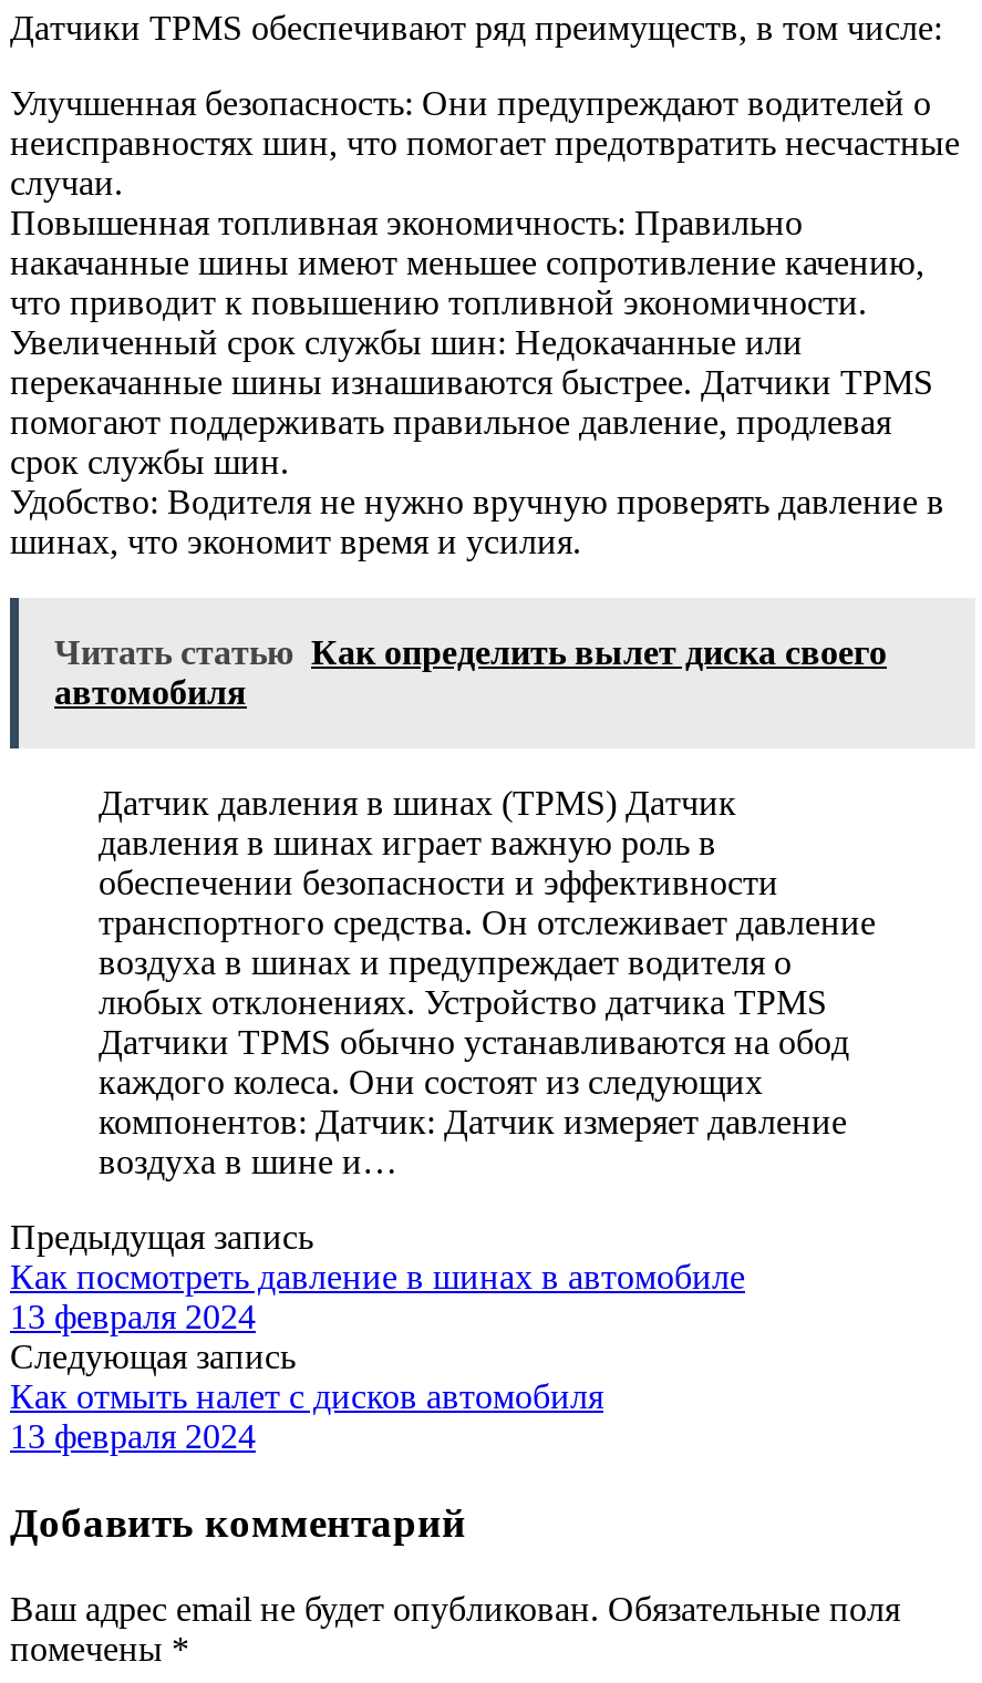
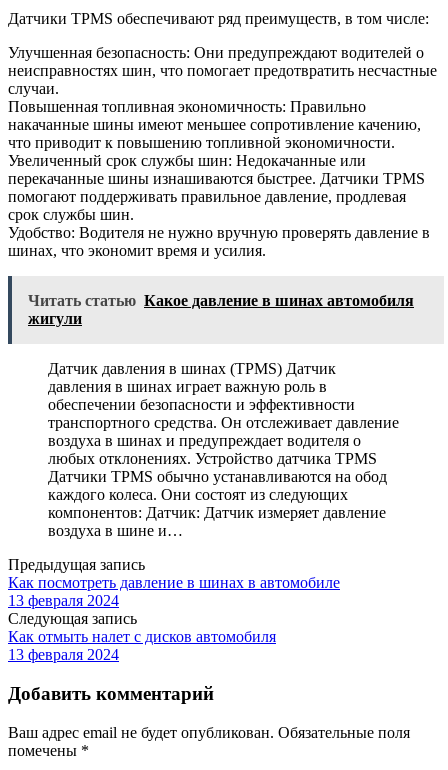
[54,634,887,712] Читать статью Как определить вылет диска своего | автомобиля -> [28,292,414,327] Читать статью Какое давление в шинах автомобиля | жигули

